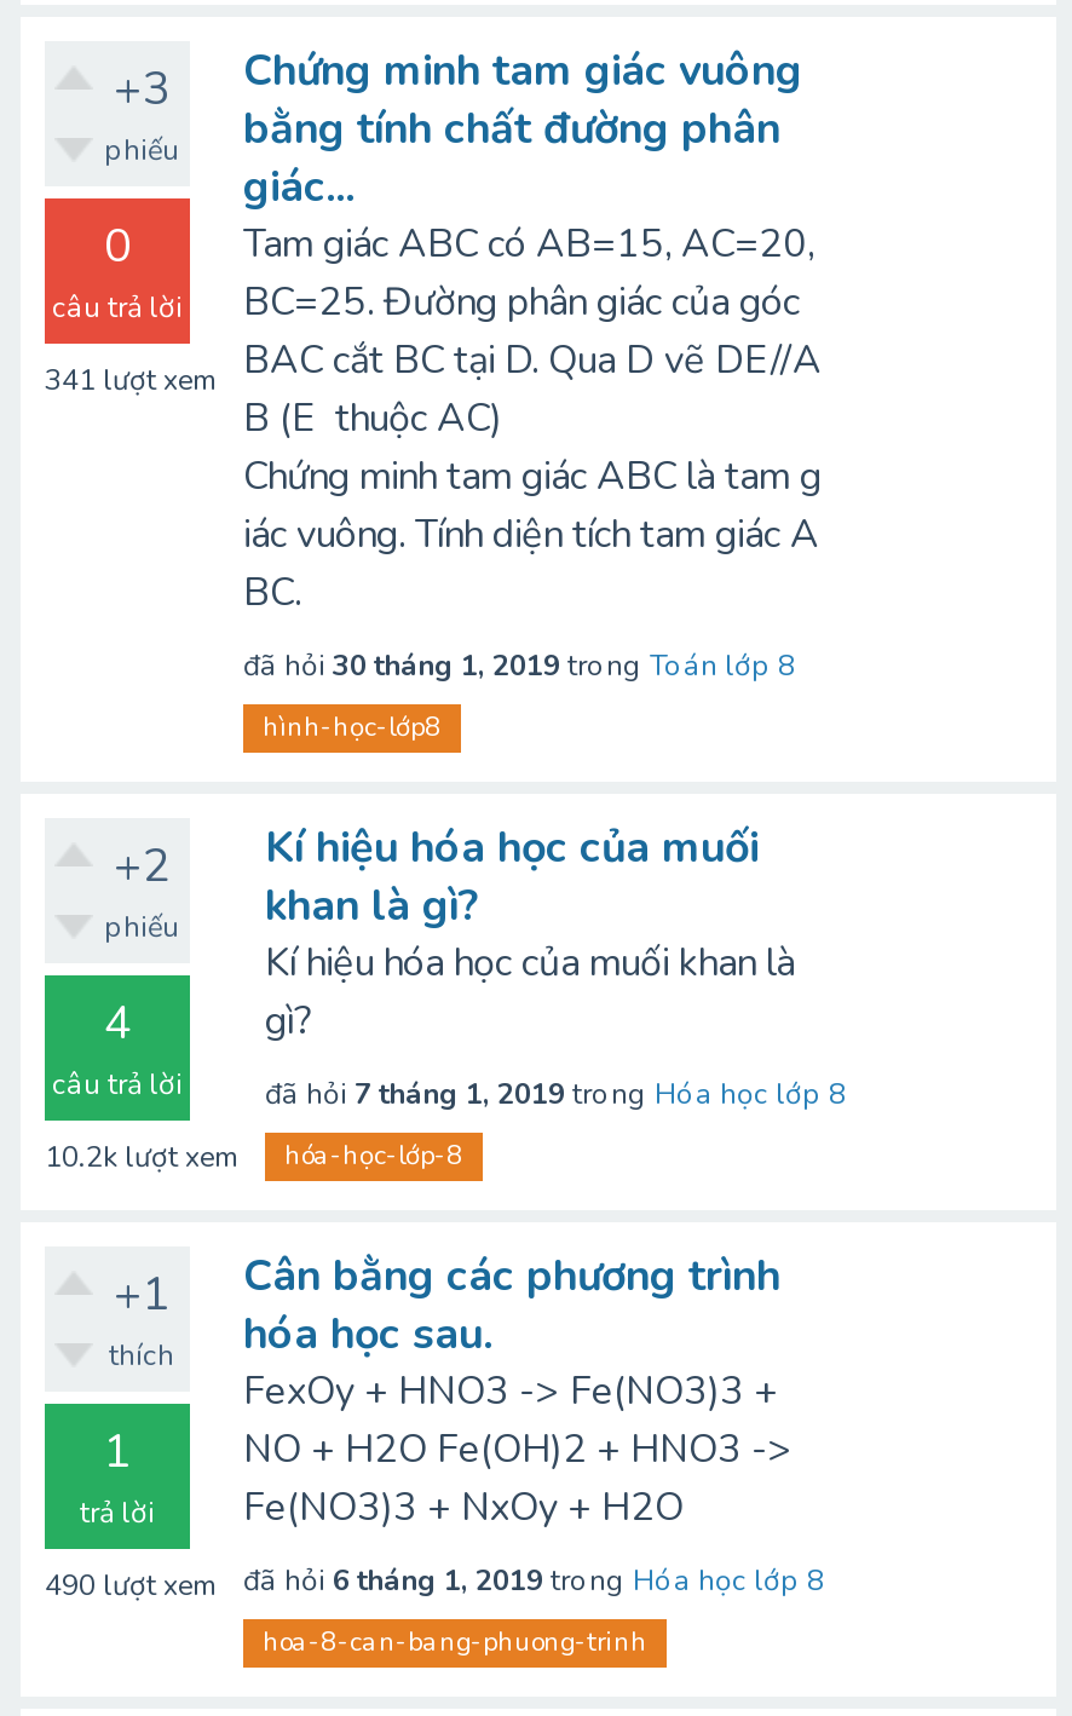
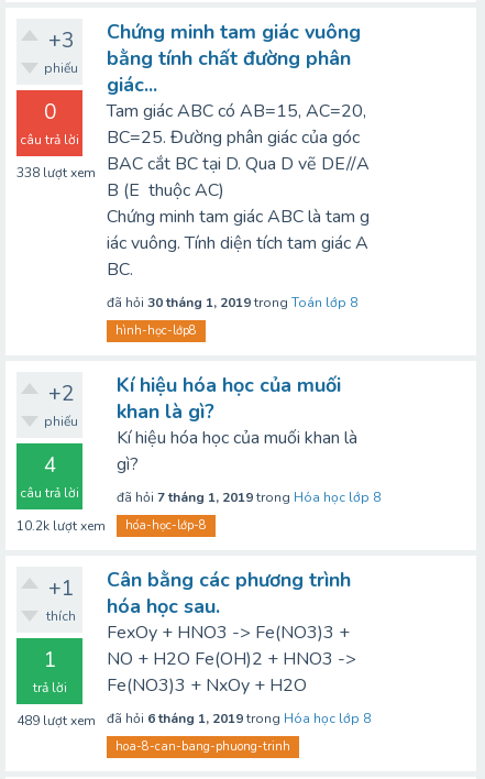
[45,334,822,399] 341 lượt xem BAC cắt BC tại D. Qua D vẽ DE//A -> [16,152,370,182] 338 lượt xem BAC cắt BC tại D. Qua D vẽ DE//A
[45,1561,824,1605] 490 lượt xem đã hỏi 6 tháng 1, 2019 trong Hóa học lớp 8 -> [16,710,371,729] 489 lượt xem đã hỏi 6 tháng 1, 2019 trong Hóa học lớp 8

